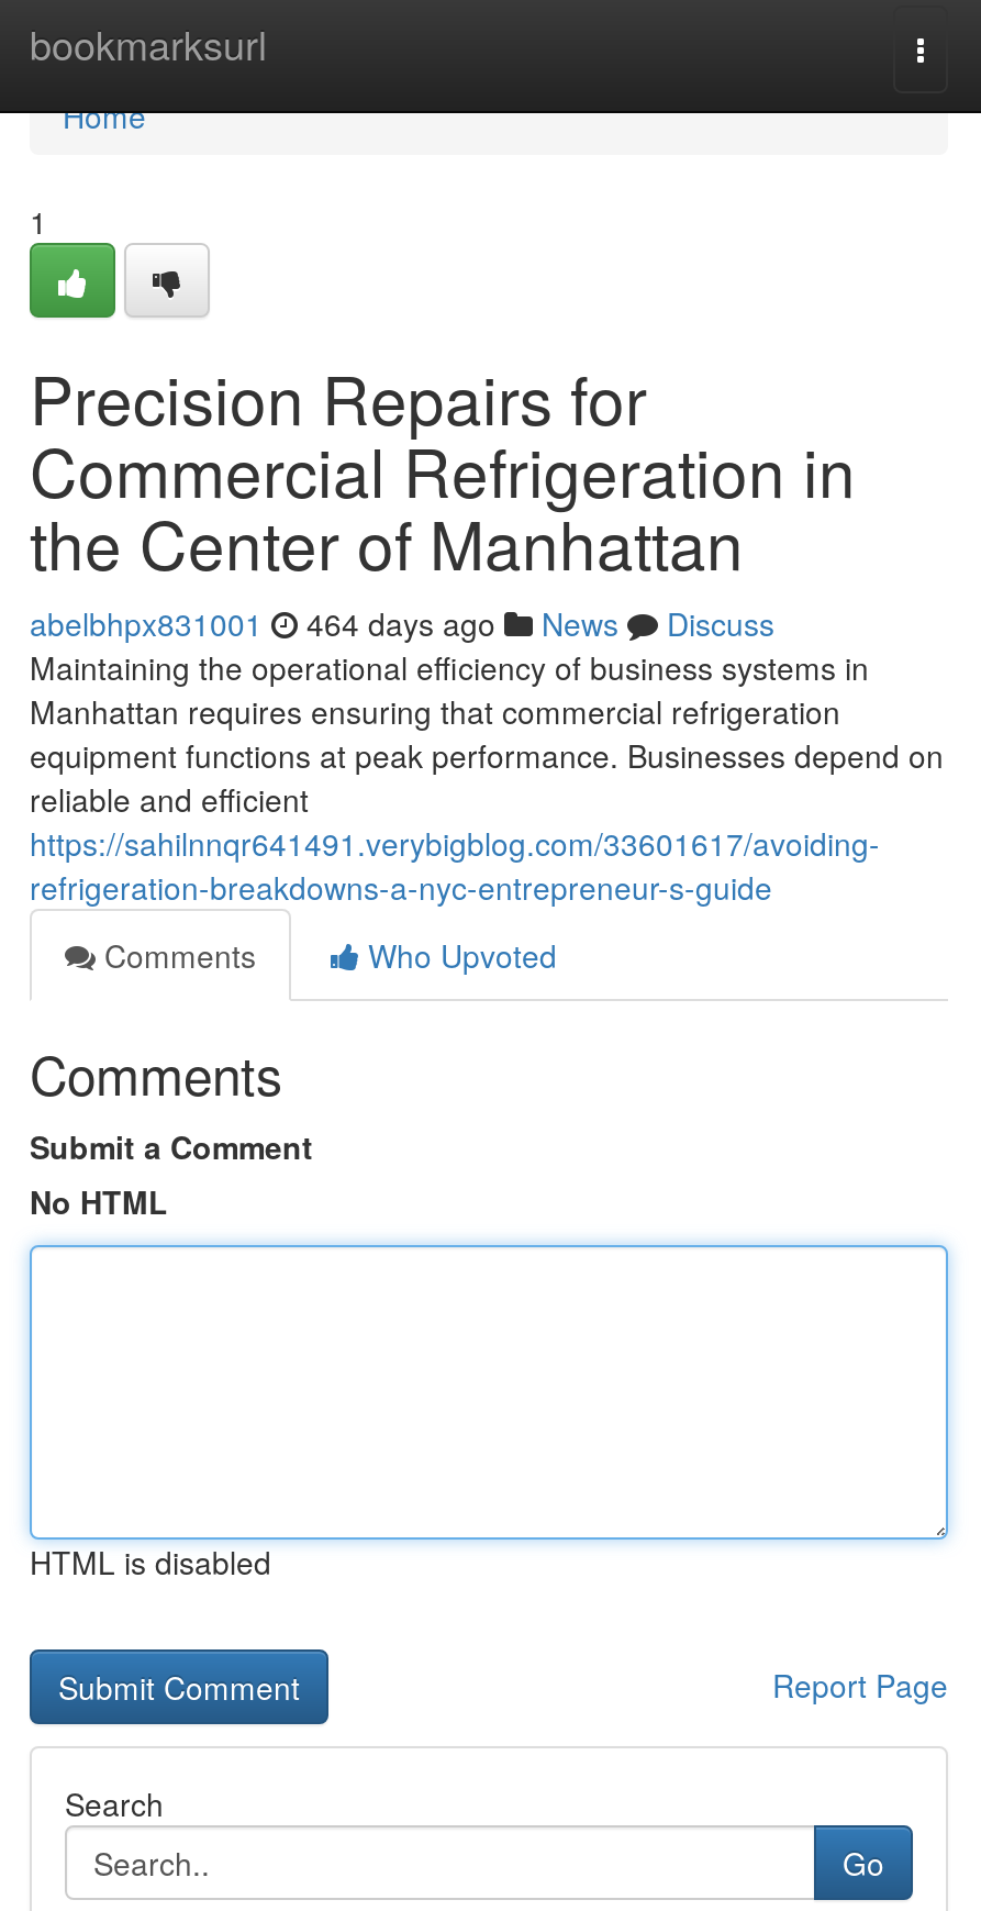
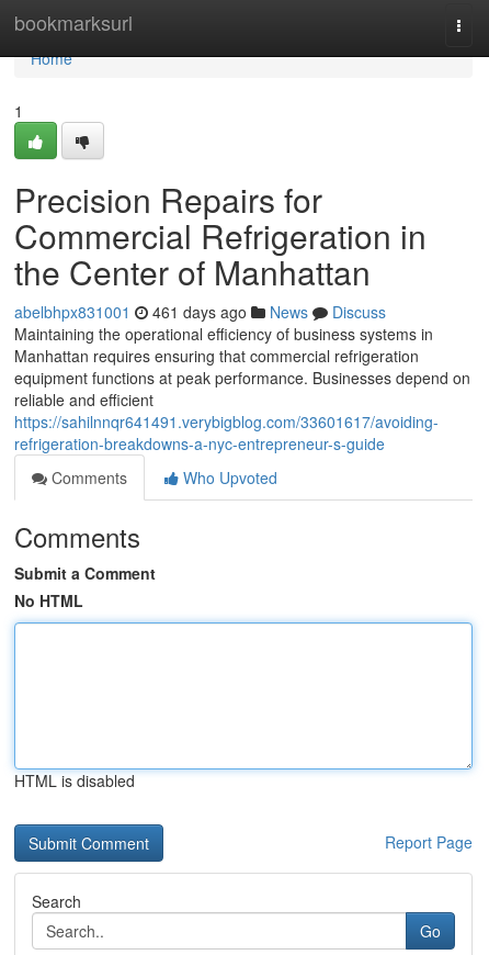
[30,601,774,645] abelbhpx831001 464 days ago News Discuss -> [14,301,386,323] abelbhpx831001 461 days ago News Discuss

